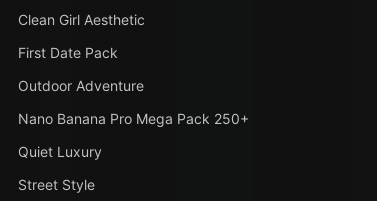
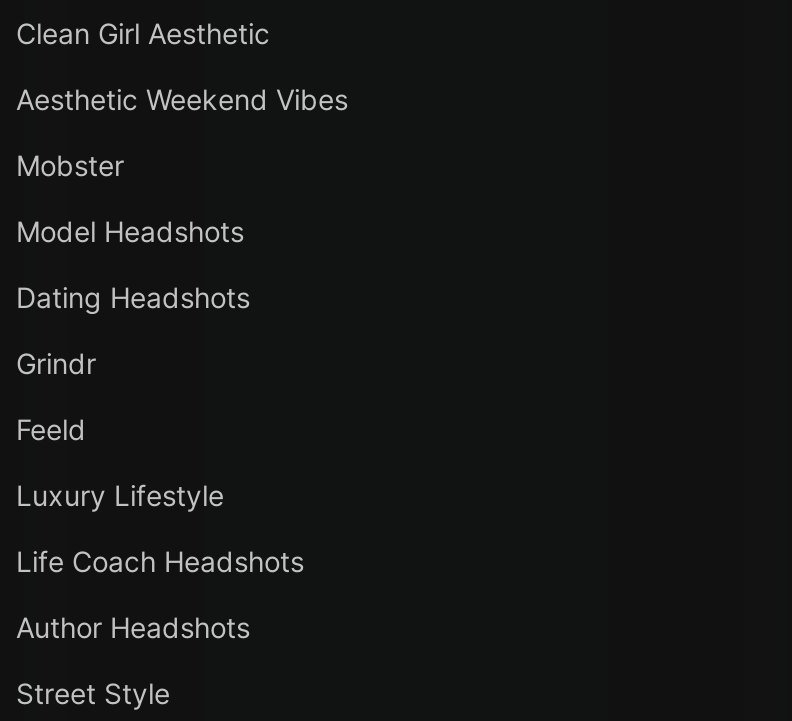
[18,44,249,160] First Date Pack | Outdoor Adventure | Nano Banana Pro Mega Pack 250+ | Quiet Luxury -> [16,83,348,645] Aesthetic Weekend Vibes | Mobster | Model Headshots | Dating Headshots | Grindr | Feeld | Luxury Lifestyle | Life Coach Headshots | Author Headshots

